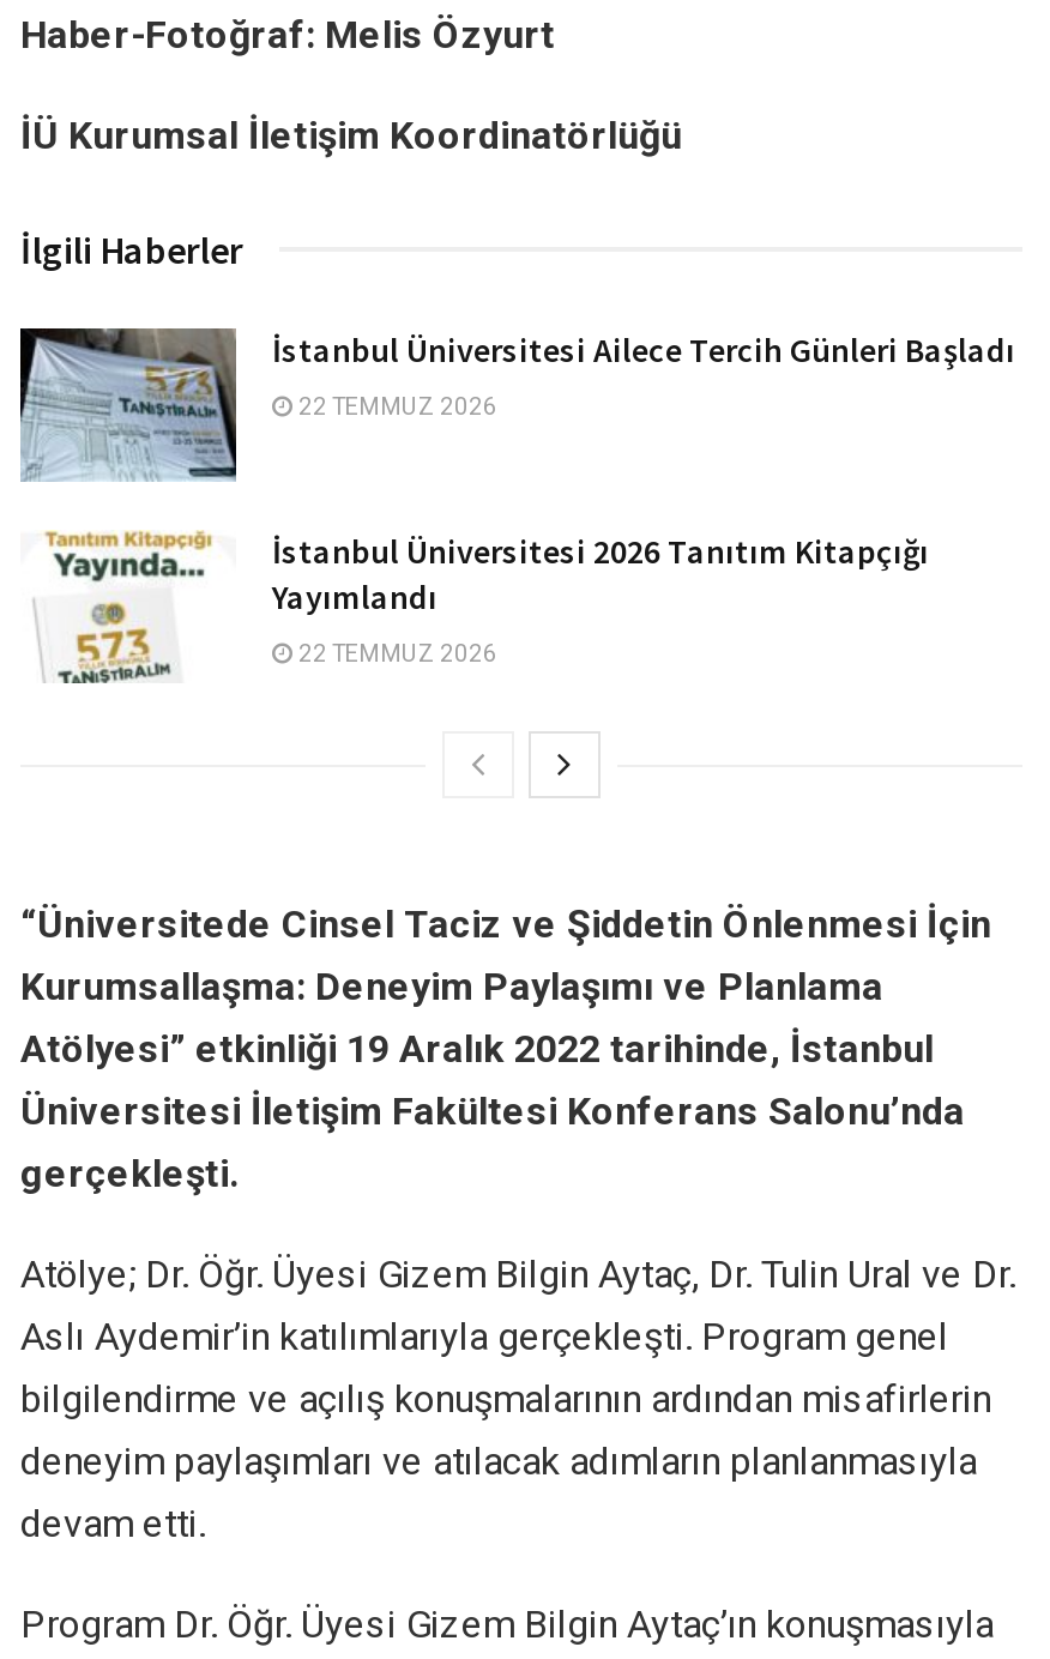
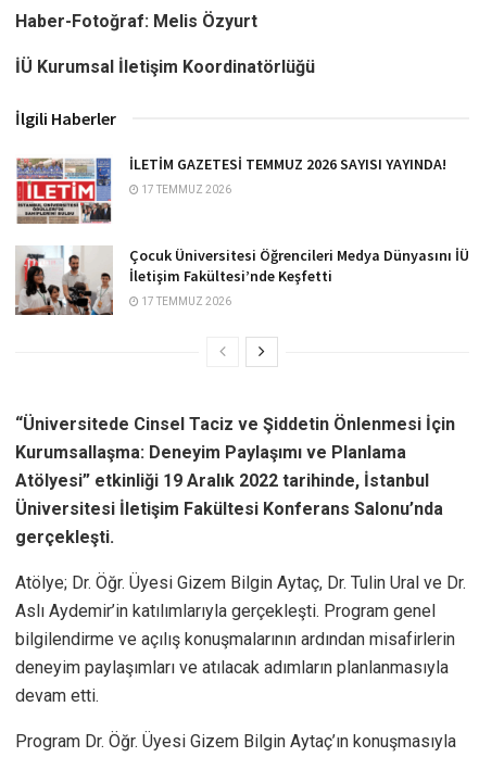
[18,326,1015,482] [image] | İstanbul Üniversitesi Ailece Tercih Günleri Başladı -> [15,154,446,225] [image] | İLETİM GAZETESİ TEMMUZ 2026 SAYISI YAYINDA!
[294,393,497,419] 22 TEMMUZ 2026 -> [139,183,231,195] 17 TEMMUZ 2026
[20,530,929,686] [image] | İstanbul Üniversitesi 2026 Tanıtım Kitapçığı | Yayımlandı -> [14,245,469,316] [image] | Çocuk Üniversitesi Öğrencileri Medya Dünyasını İÜ | İletişim Fakültesi’nde Keşfetti
[294,640,497,667] 22 TEMMUZ 2026 -> [139,296,231,307] 17 TEMMUZ 2026

